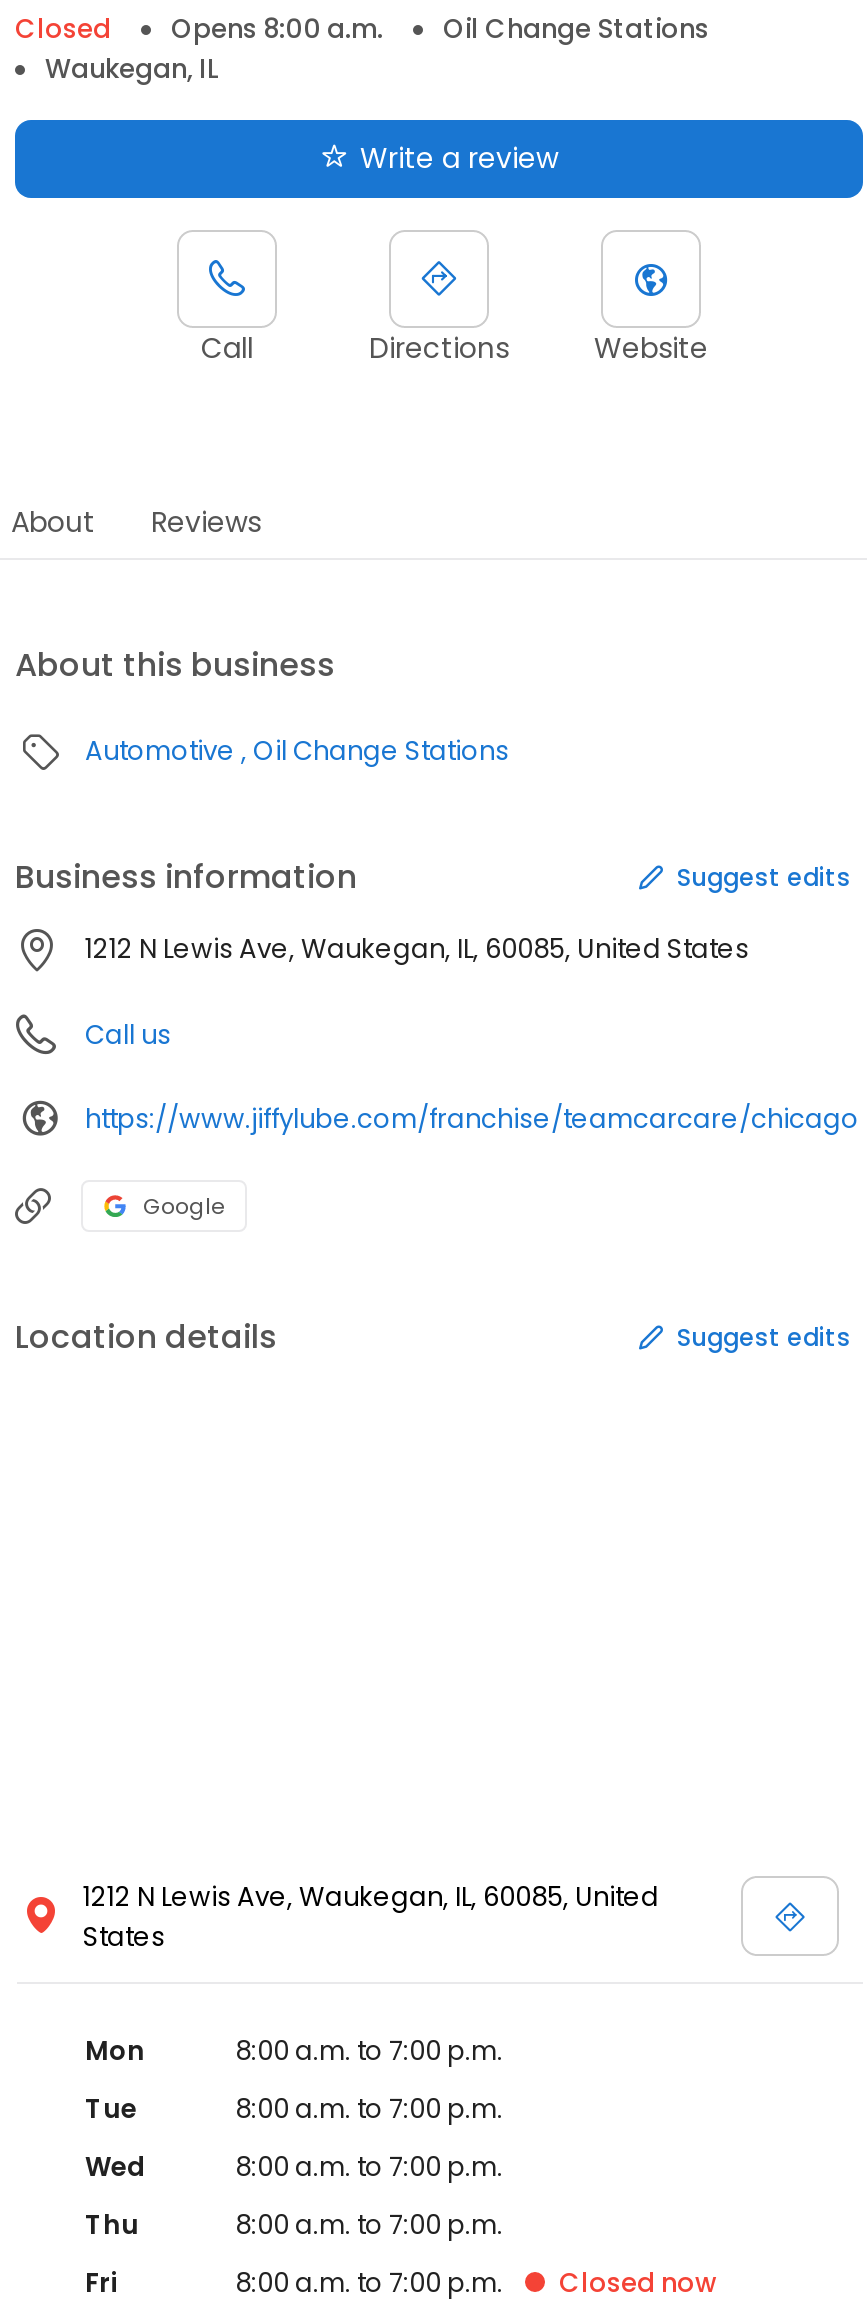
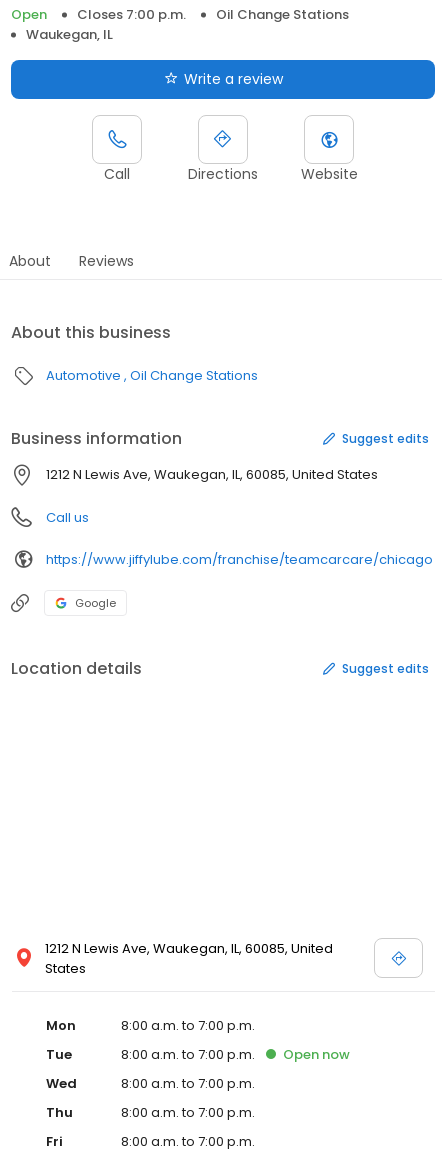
[15,10,383,48] Closed | Opens 8:00 a.m. -> [11,5,186,24] Open | Closes 7:00 p.m.
none -> [283,1045,350,1064] Open now
[559,2264,717,2302] Closed now -> none

